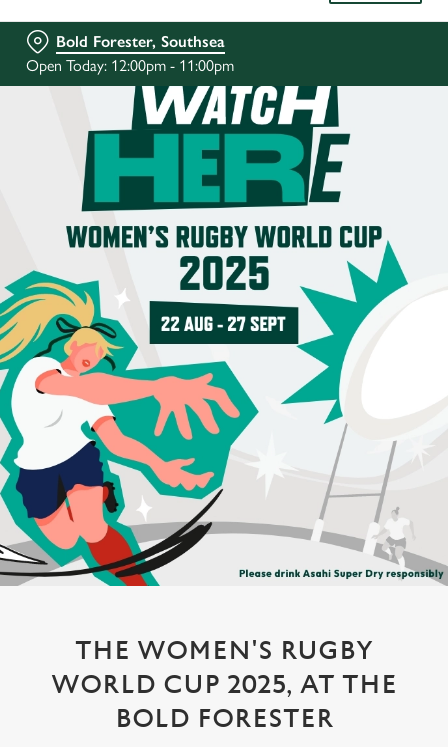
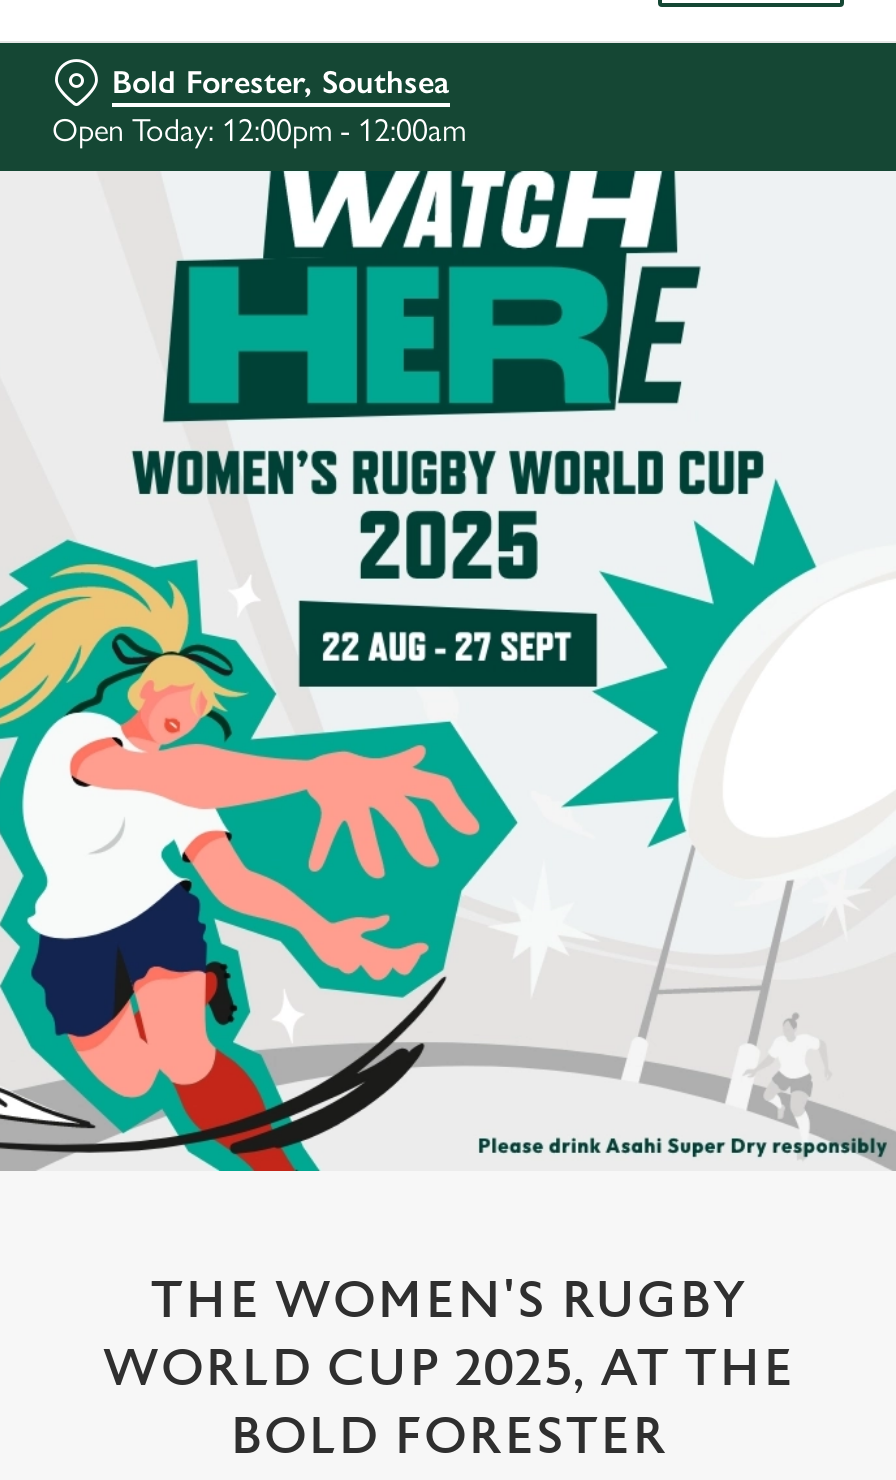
[26,56,234,75] Open Today: 12:00pm - 11:00pm -> [52,111,466,149] Open Today: 12:00pm - 12:00am

